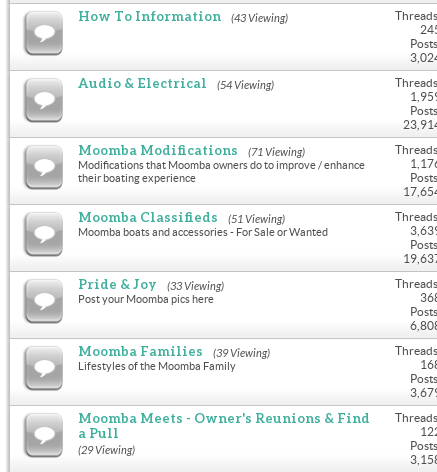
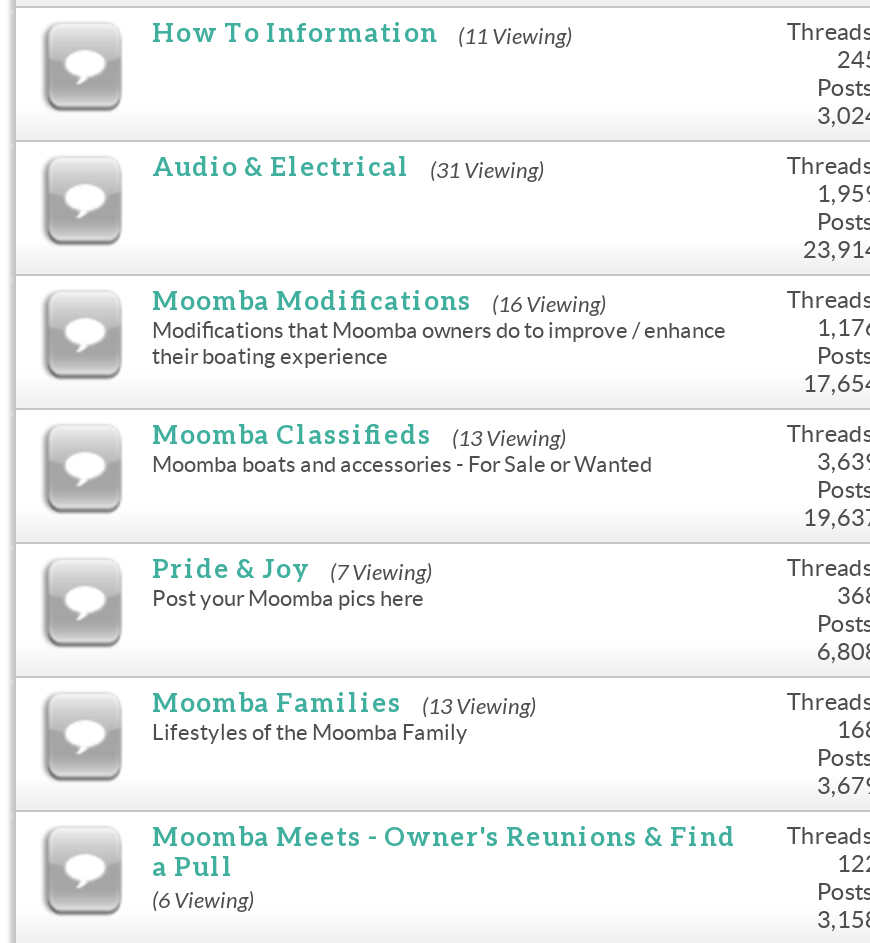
[78,8,288,25] How To Information (43 Viewing) -> [152,16,572,50] How To Information (11 Viewing)
[78,75,274,92] Audio & Electrical (54 Viewing) -> [152,150,544,184] Audio & Electrical (31 Viewing)
[78,142,305,159] Moomba Modifications (71 Viewing) -> [152,284,606,318] Moomba Modifications (16 Viewing)
[78,209,285,226] Moomba Classifieds (51 Viewing) -> [152,418,566,452] Moomba Classifieds (13 Viewing)
[78,276,224,293] Pride & Joy (33 Viewing) -> [152,552,432,586] Pride & Joy (7 Viewing)
[78,343,270,360] Moomba Families (39 Viewing) -> [152,686,536,720] Moomba Families (13 Viewing)
[78,444,135,457] (29 Viewing) -> [152,888,254,914] (6 Viewing)

